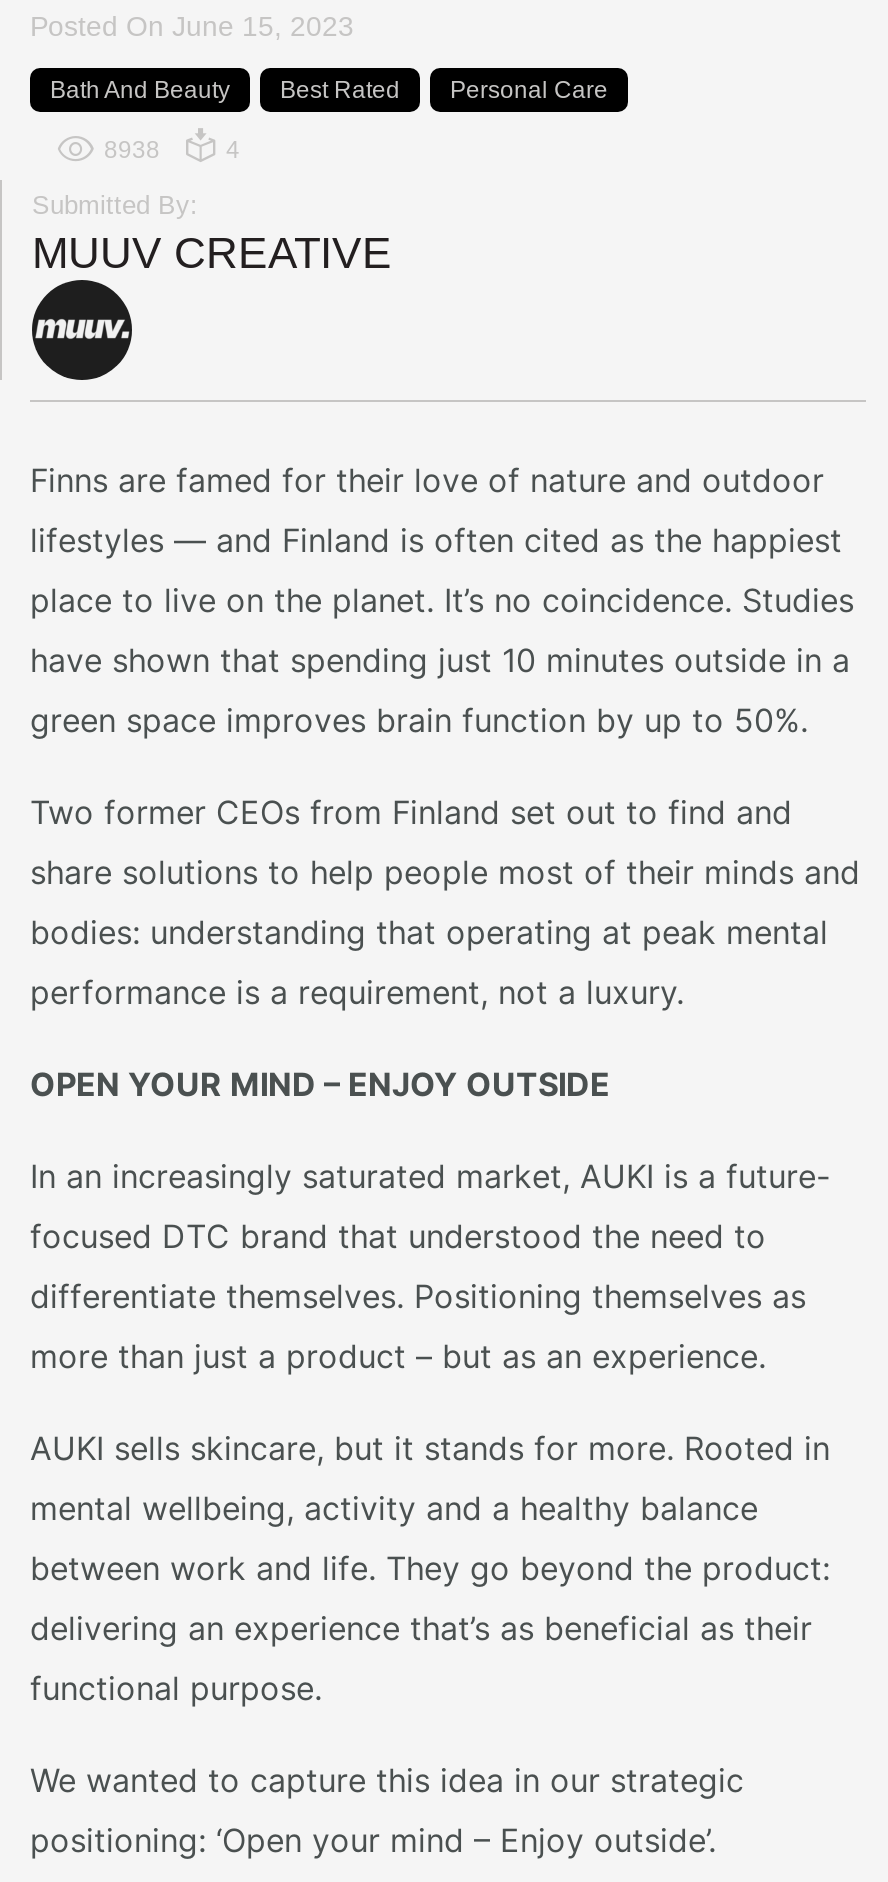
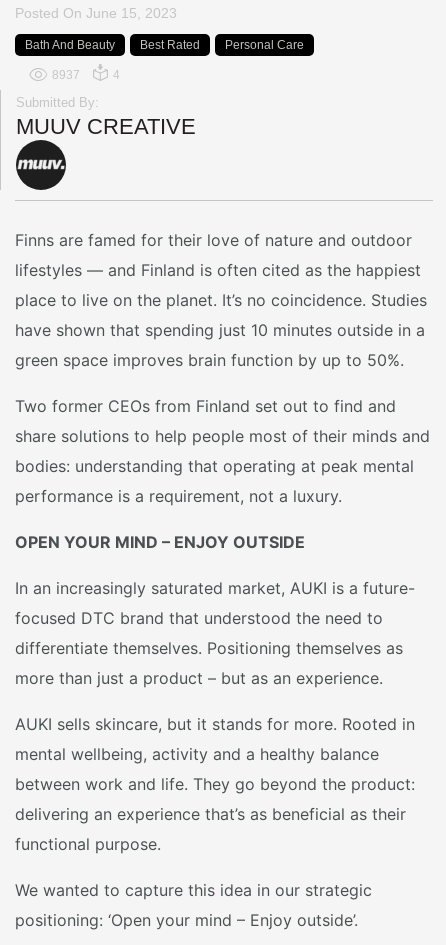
[104,136,160,164] 8938 -> [52,68,80,82] 8937

